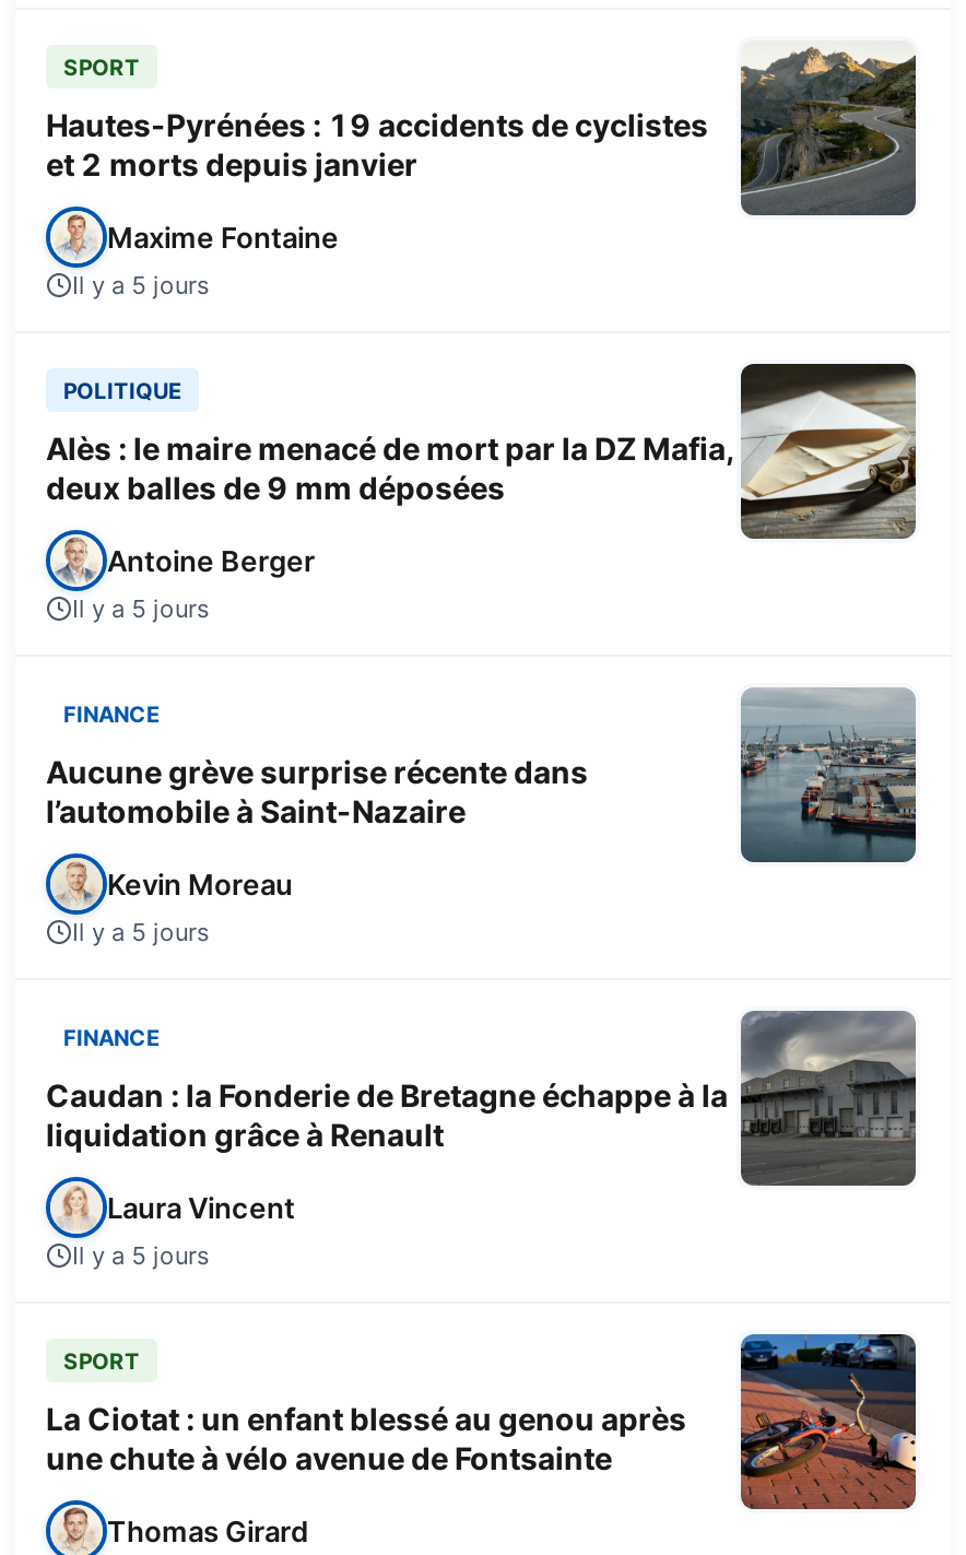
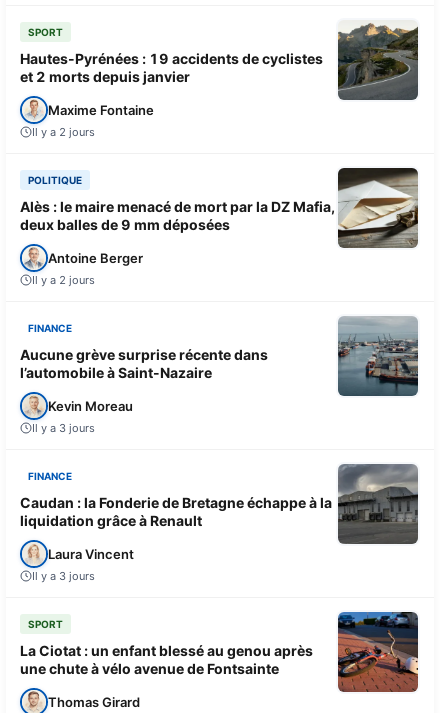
[72,269,210,300] Il y a 5 jours -> [32,125,95,139] Il y a 2 jours
[72,592,210,623] Il y a 5 jours -> [32,273,95,287] Il y a 2 jours
[72,916,210,947] Il y a 5 jours -> [32,421,95,435] Il y a 3 jours
[72,1239,210,1270] Il y a 5 jours -> [32,569,95,583] Il y a 3 jours

